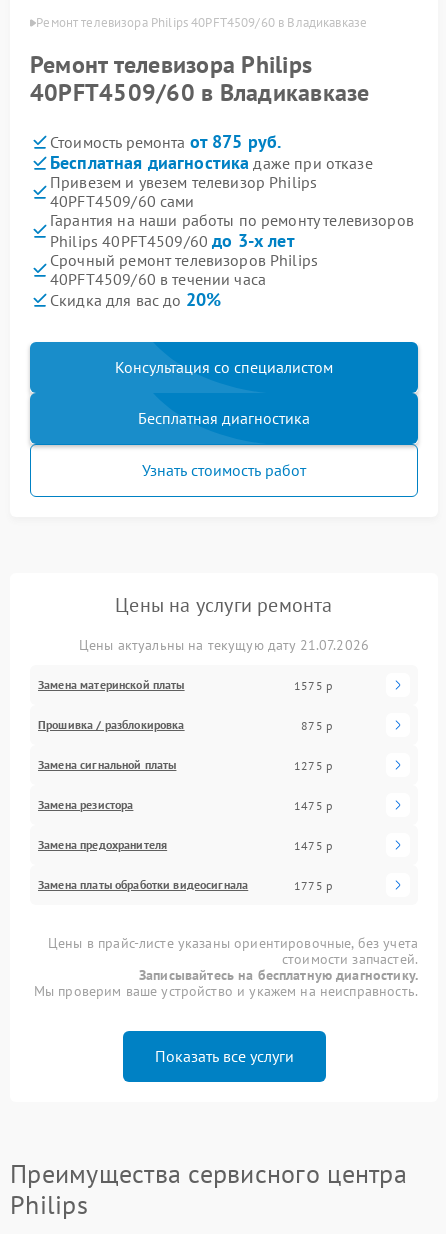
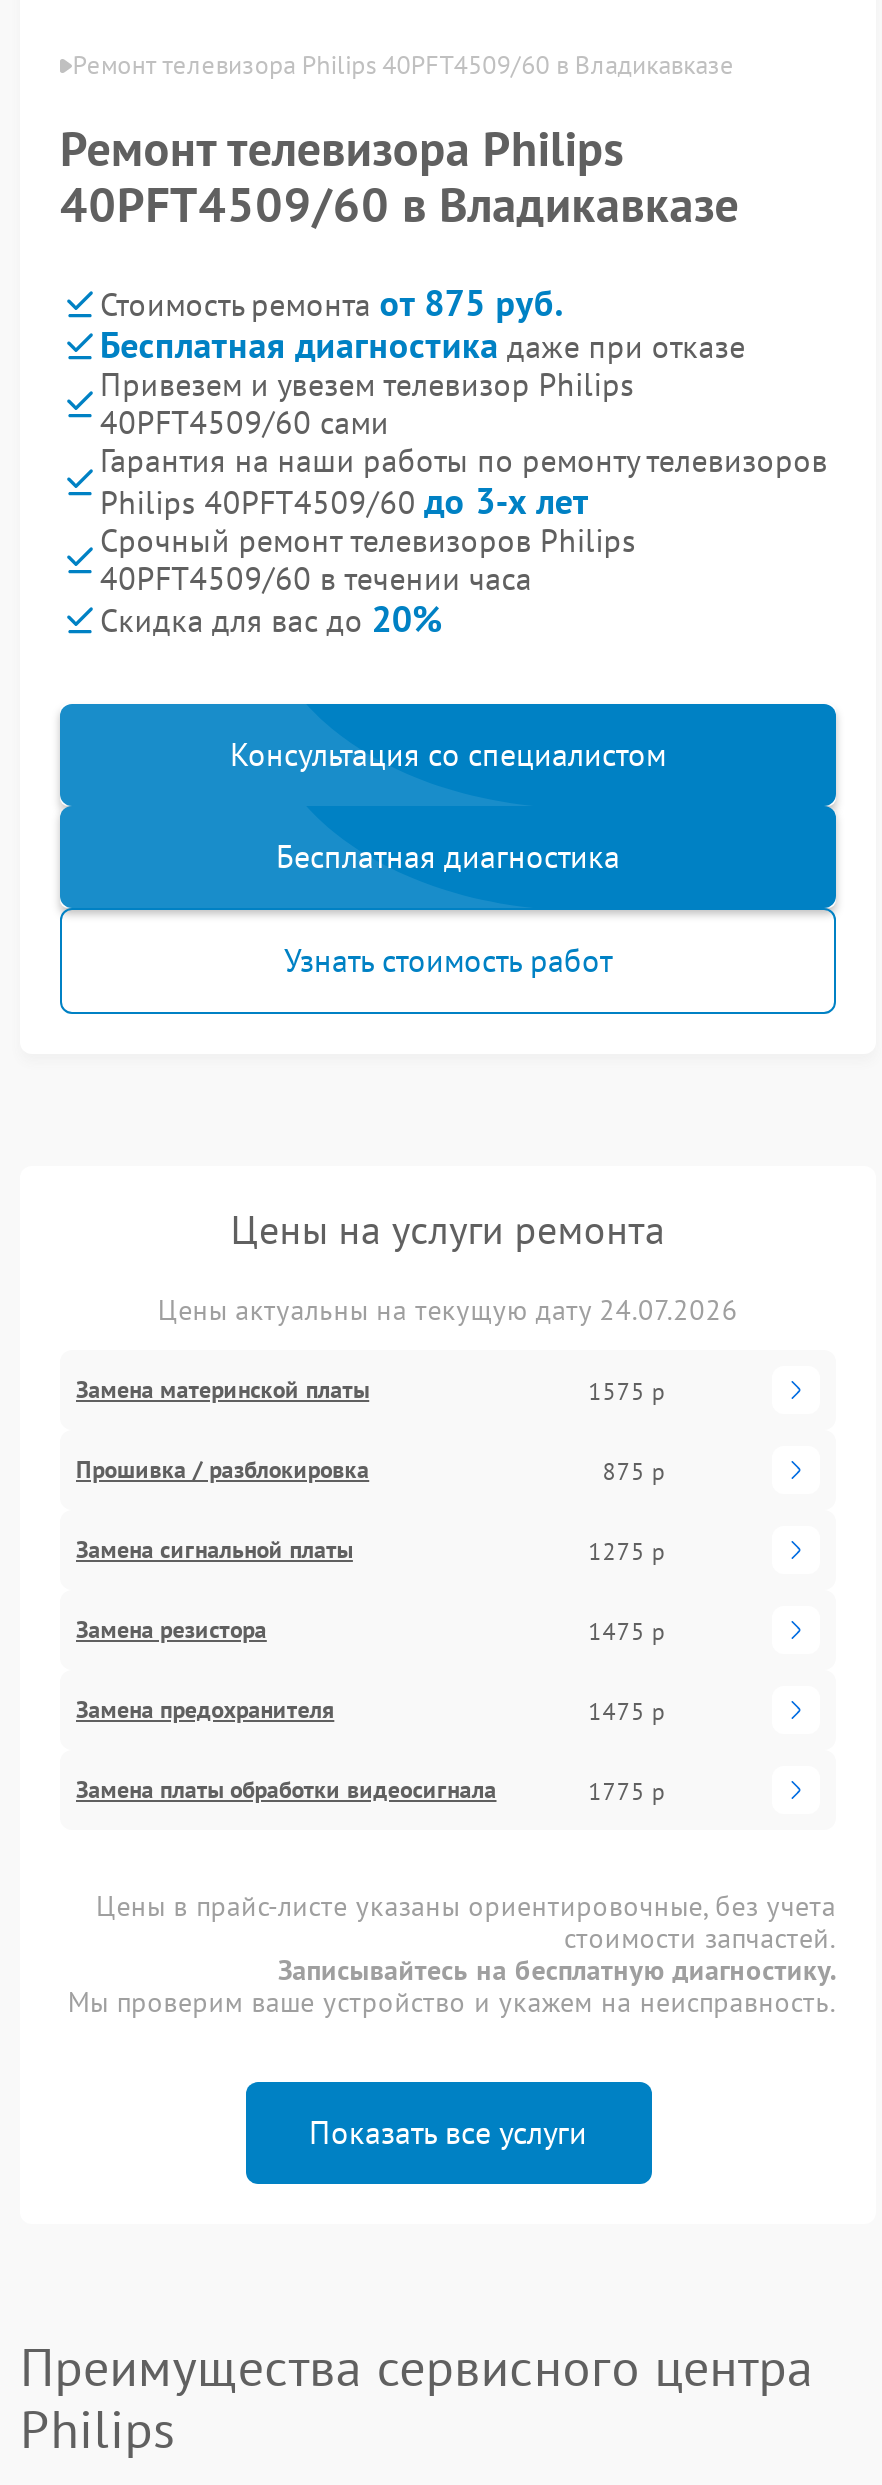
[79,636,369,654] Цены актуальны на текущую дату 21.07.2026 -> [158,1292,738,1328] Цены актуальны на текущую дату 24.07.2026

